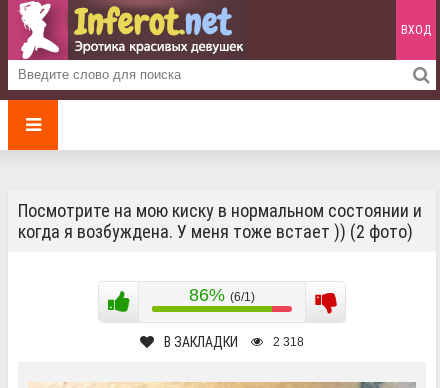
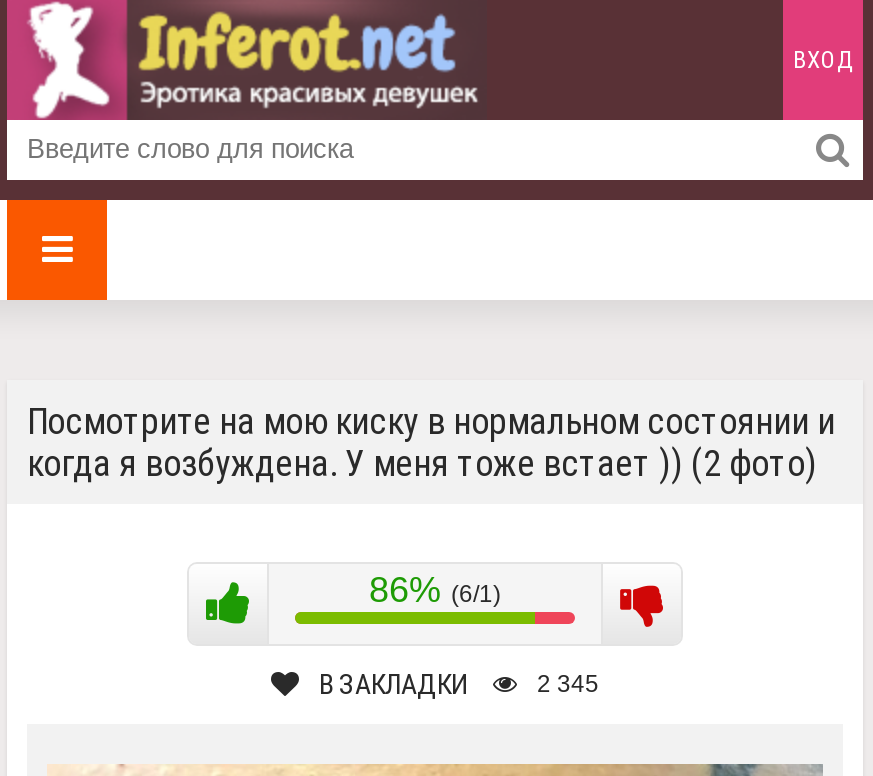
[273,335,304,349] 2 318 -> [537,670,599,698] 2 345

